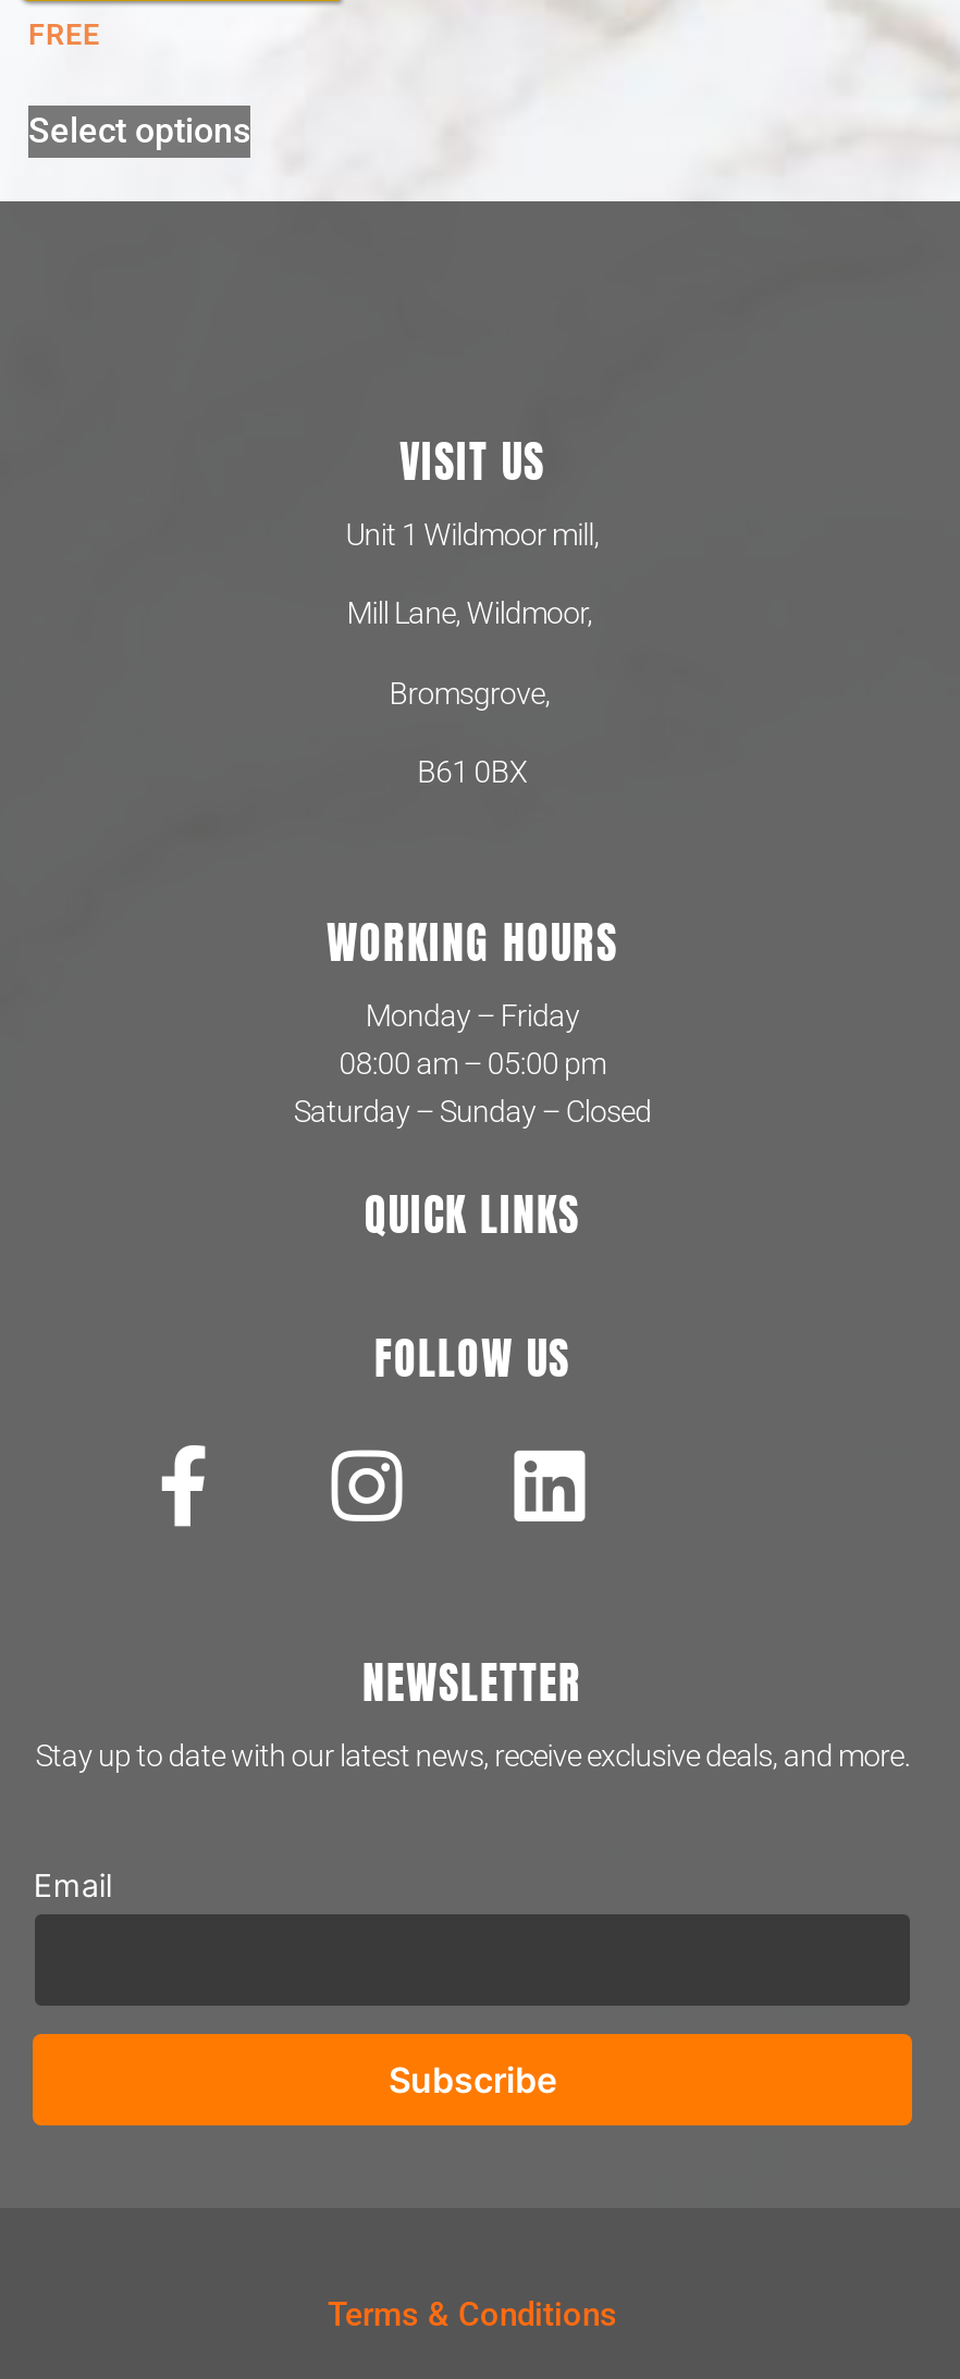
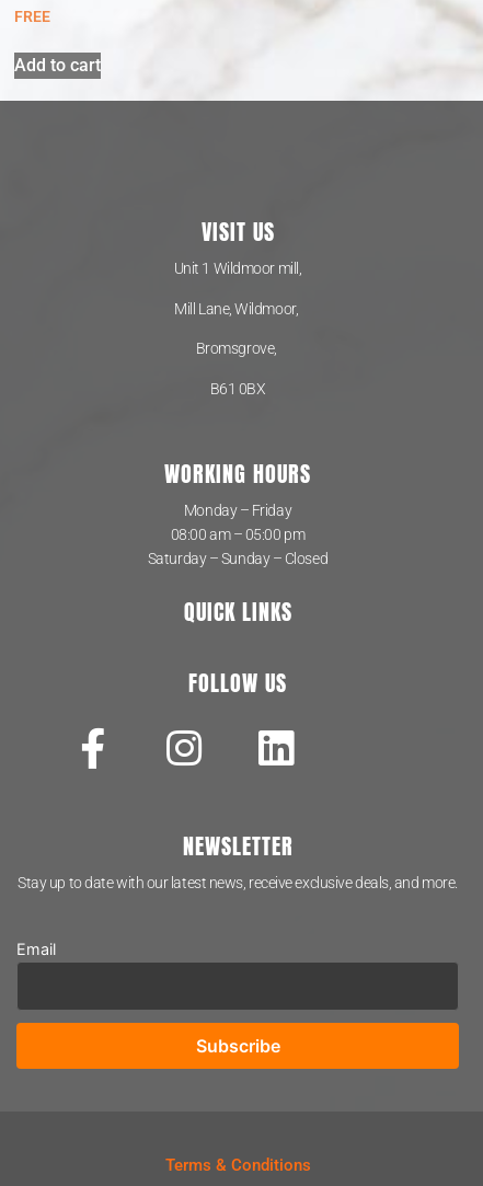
[28,109,250,150] Select options -> [14,55,101,75] Add to cart

